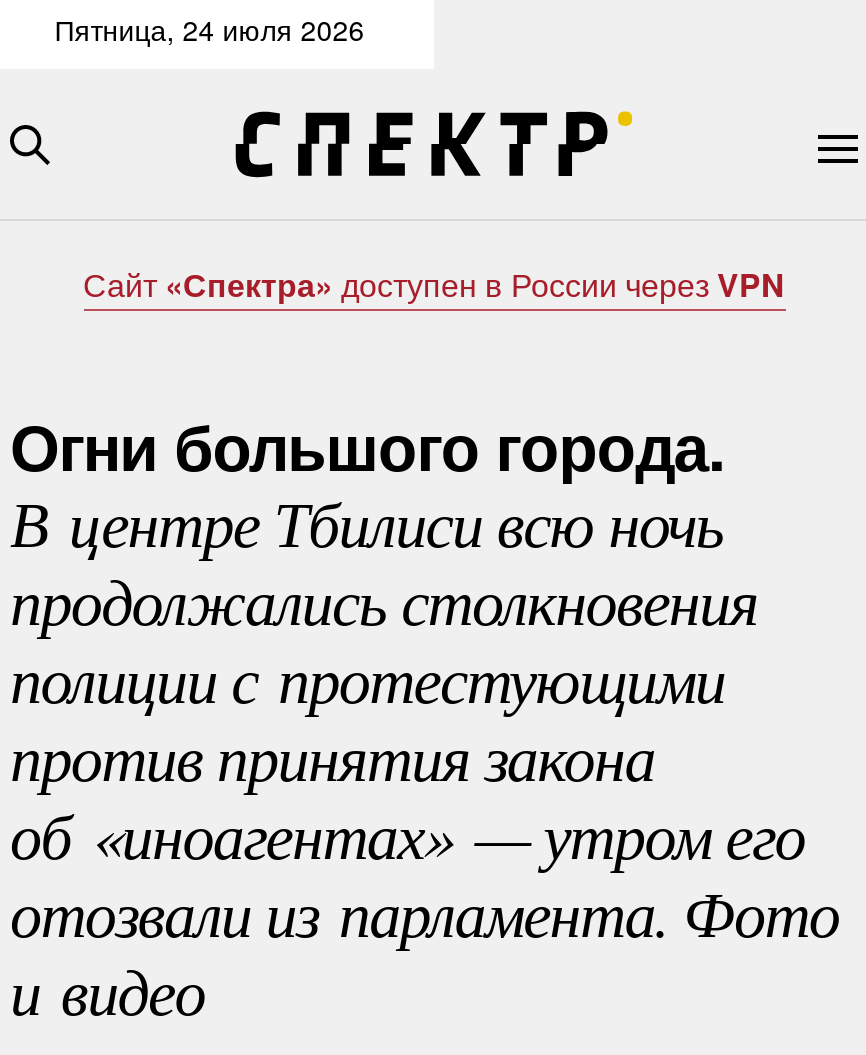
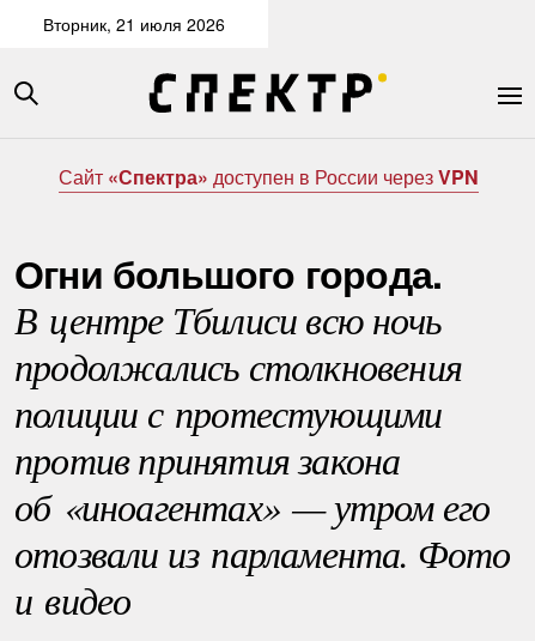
[54,9,364,49] Пятница, 24 июля 2026 -> [43,12,225,36] Вторник, 21 июля 2026

